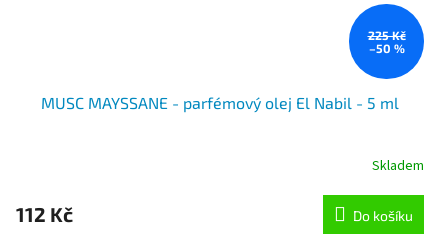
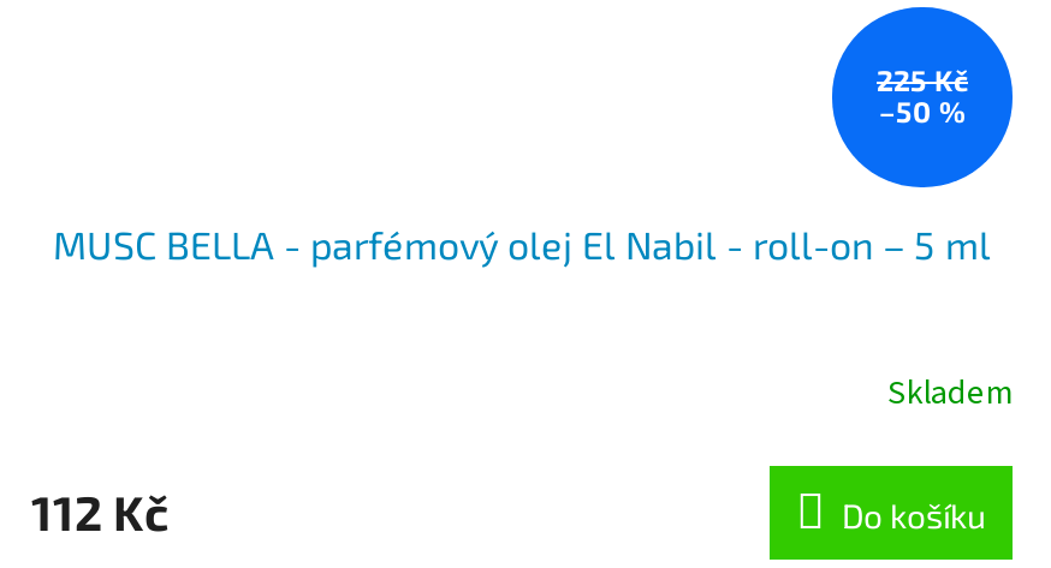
[41,93,399,112] MUSC MAYSSANE - parfémový olej El Nabil - 5 ml -> [53,220,991,265] MUSC BELLA - parfémový olej El Nabil - roll-on – 5 ml

